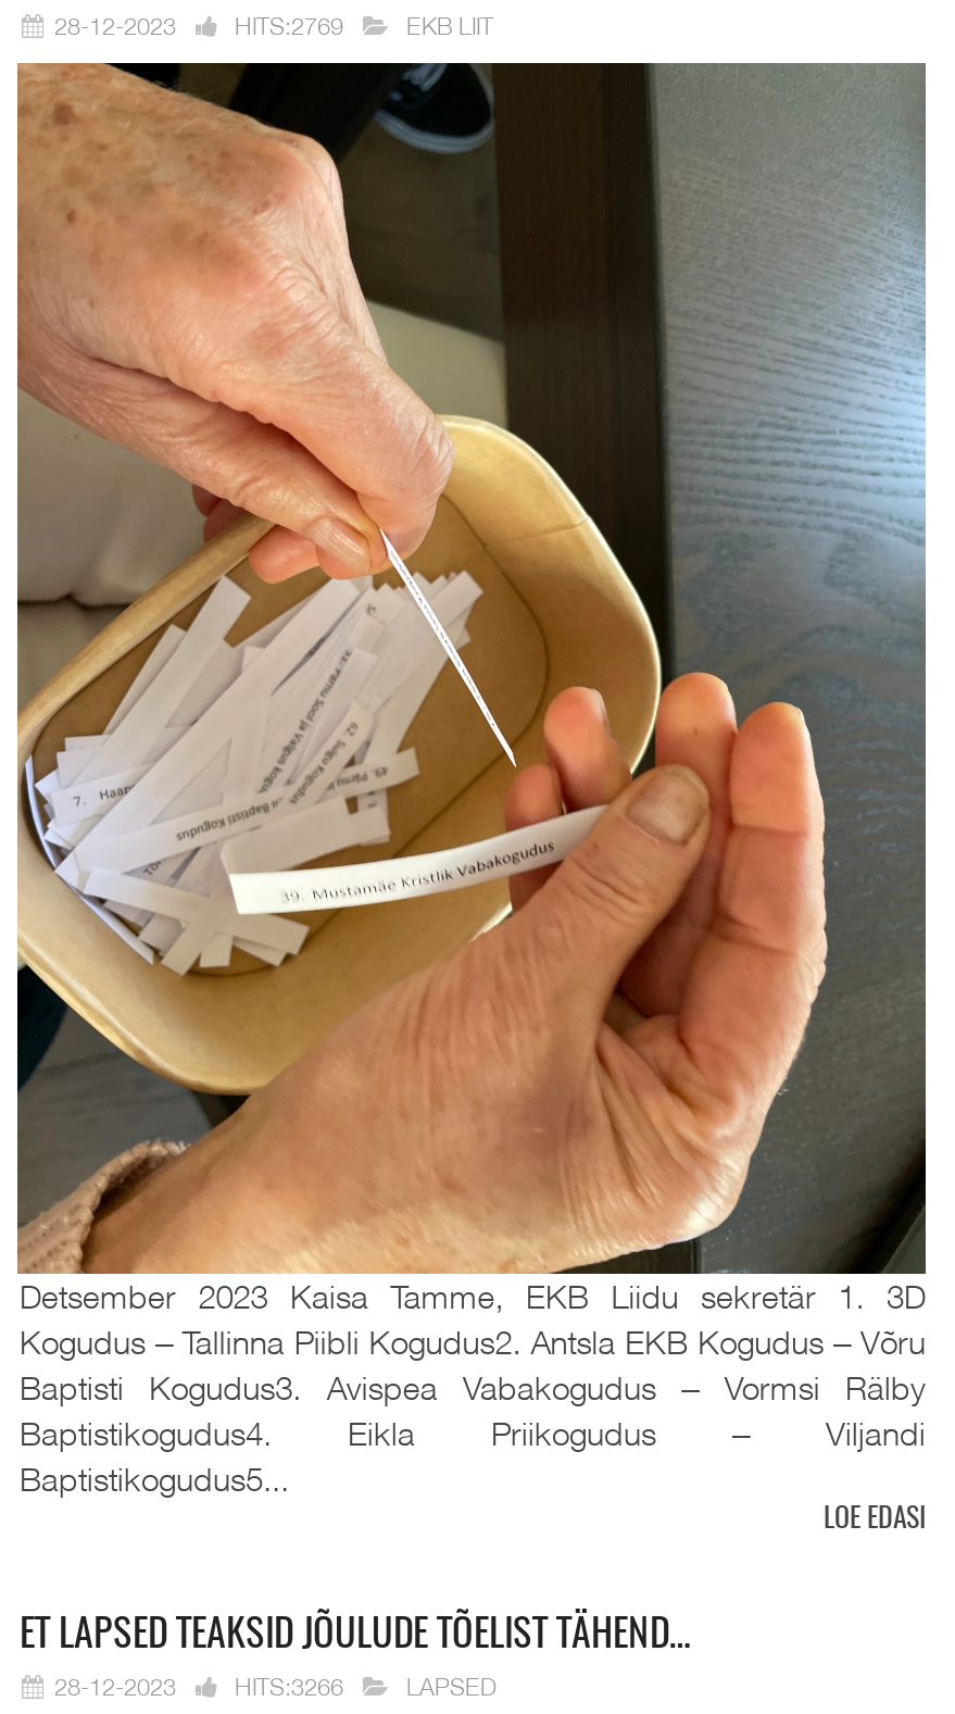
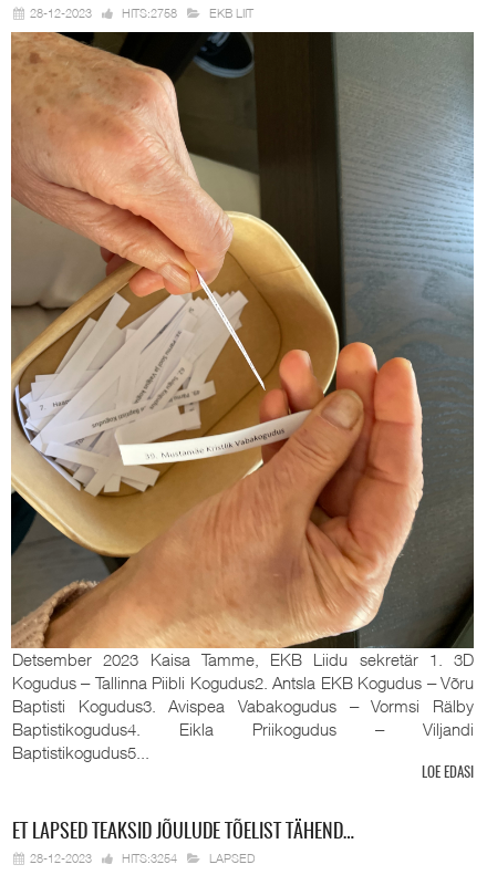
[54,10,343,38] 28-12-2023 HITS:2769 -> [30,5,177,19] 28-12-2023 HITS:2758
[54,1673,343,1701] 28-12-2023 HITS:3266 -> [30,851,177,866] 28-12-2023 HITS:3254

